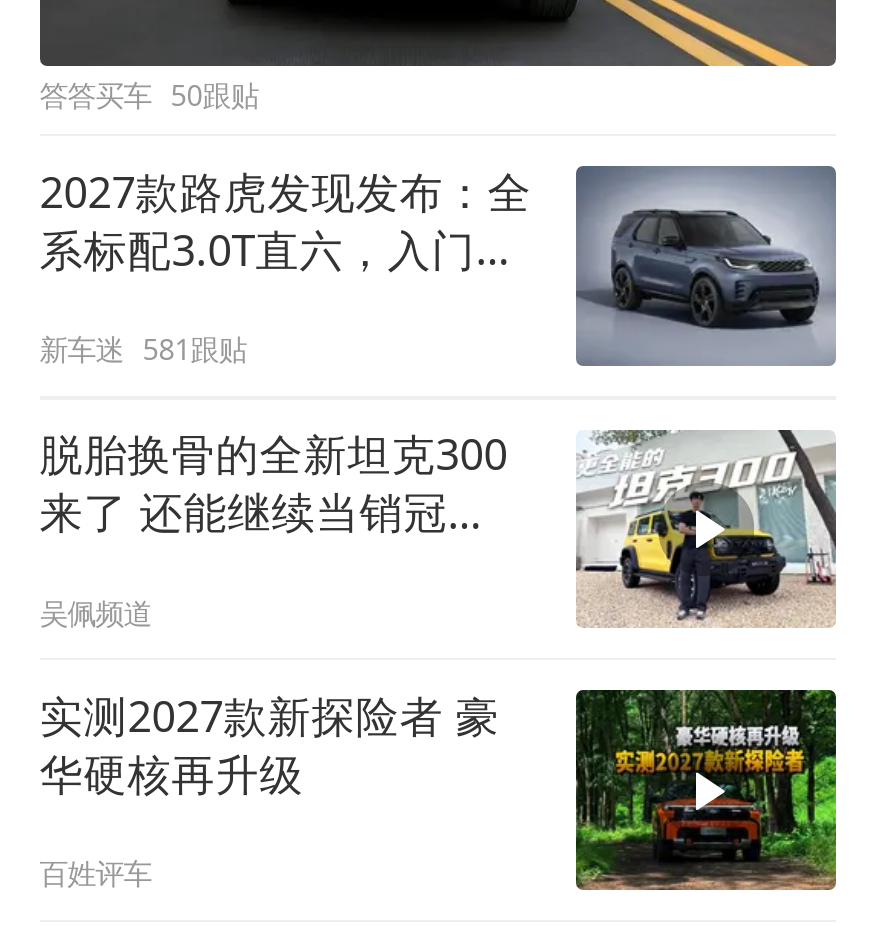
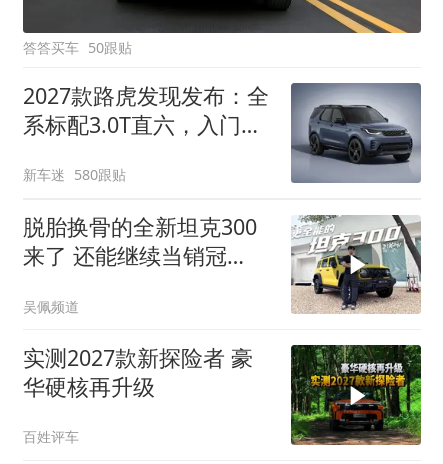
[39,331,247,369] 新车迷 581跟贴 -> [23,165,126,184] 新车迷 580跟贴

